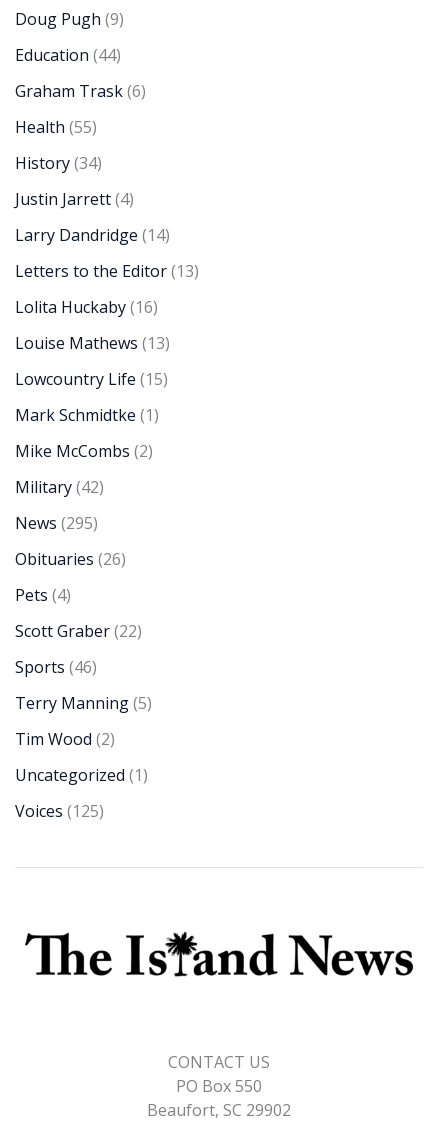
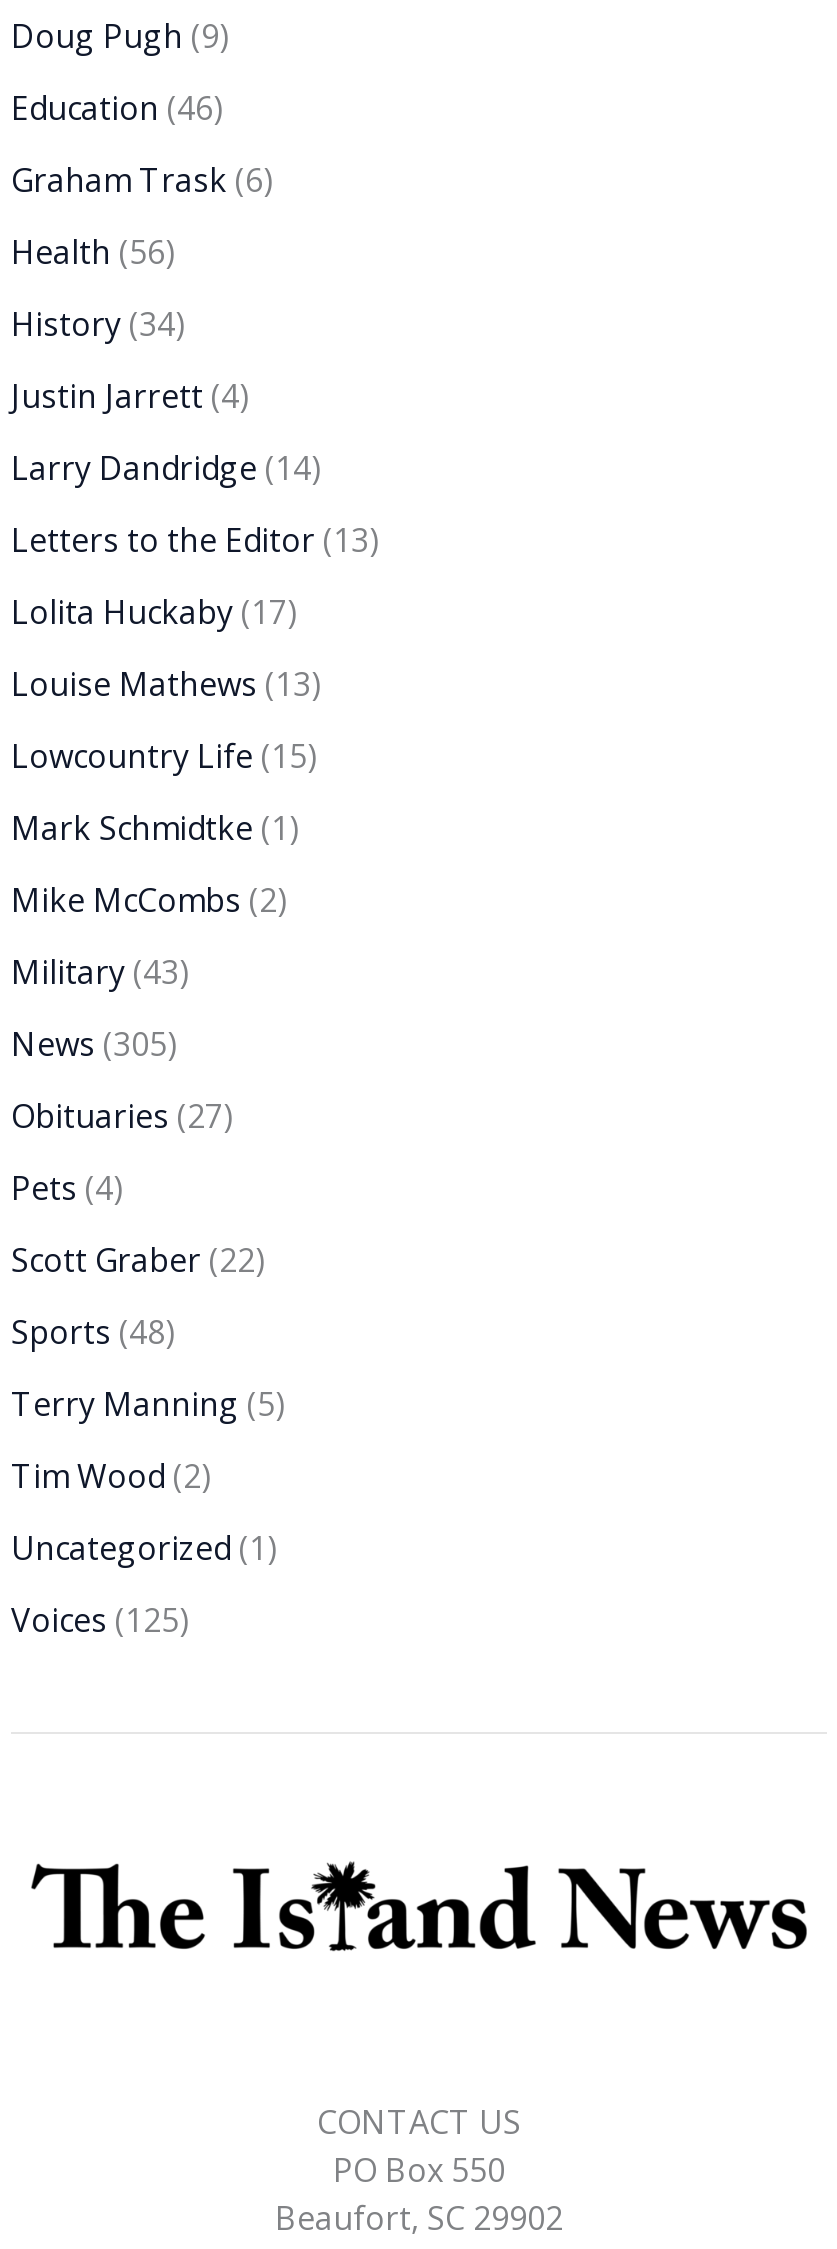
[15,44,121,66] Education (44) -> [11,87,223,131] Education (46)
[15,116,97,138] Health (55) -> [11,231,175,275] Health (56)
[15,296,158,318] Lolita Huckaby (16) -> [11,591,297,635] Lolita Huckaby (17)
[15,476,104,498] Military (42) -> [11,951,189,995] Military (43)
[15,512,98,534] News (295) -> [11,1023,177,1067] News (305)
[15,548,126,570] Obituaries (26) -> [11,1095,233,1139] Obituaries (27)
[15,656,97,678] Sports (46) -> [11,1311,175,1355] Sports (48)

